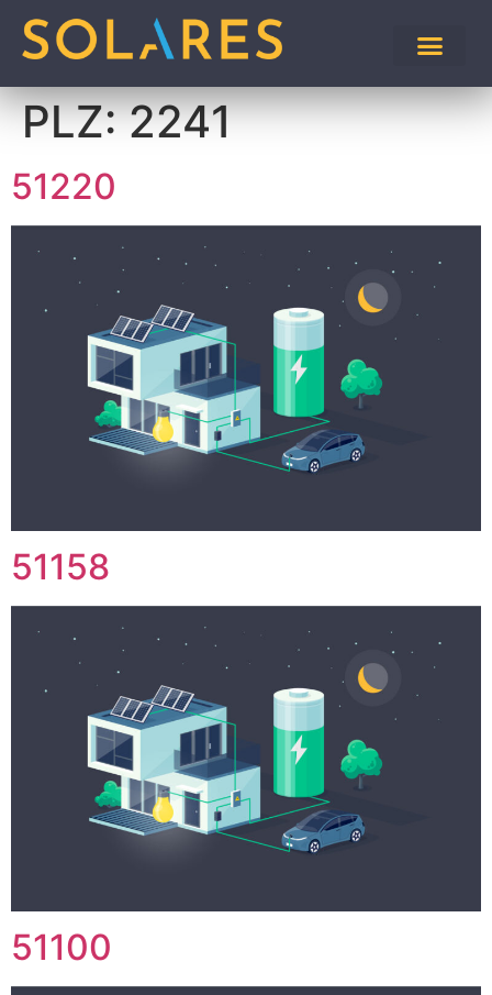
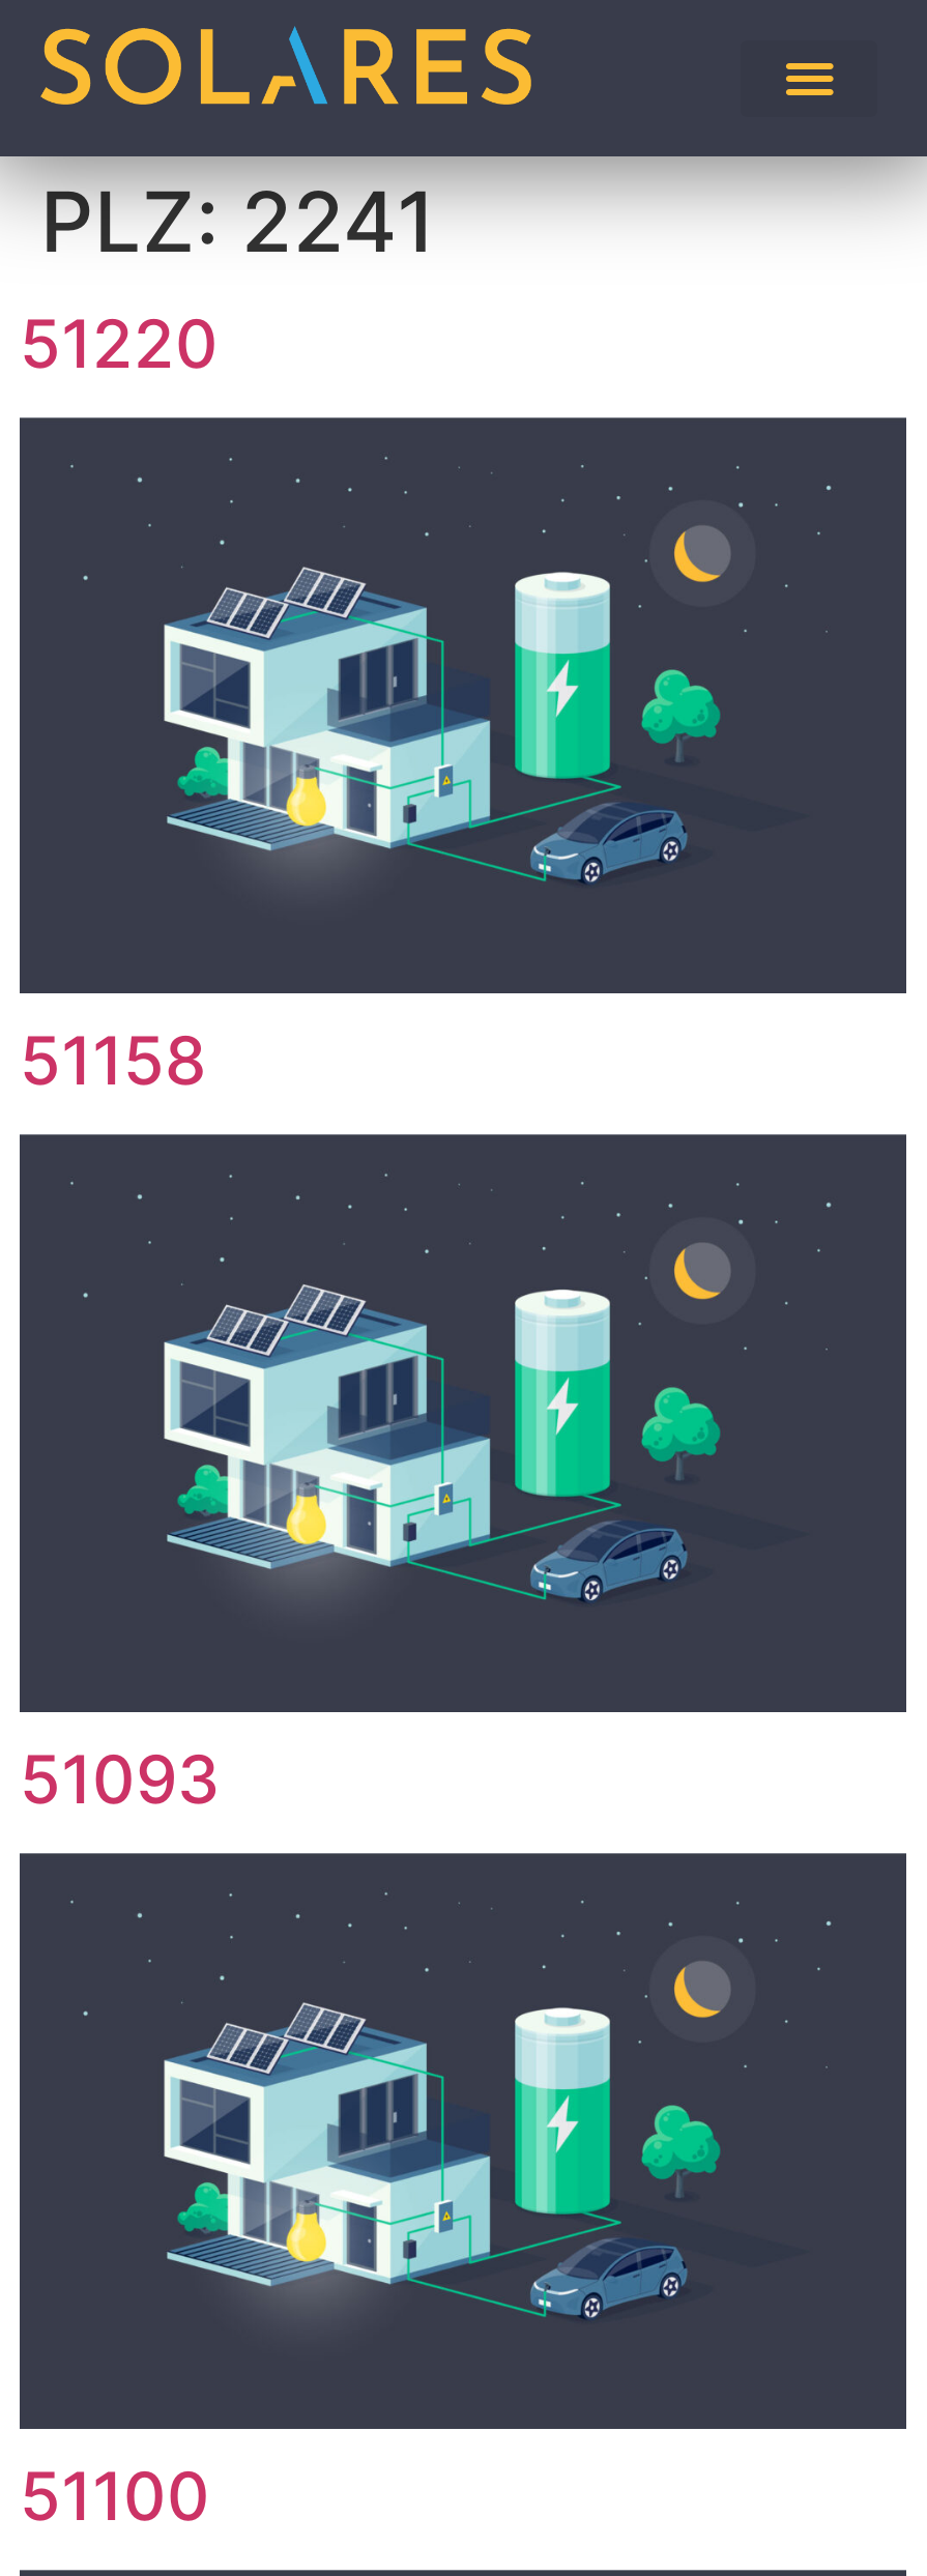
none -> [20,1738,221,1819] 51093

